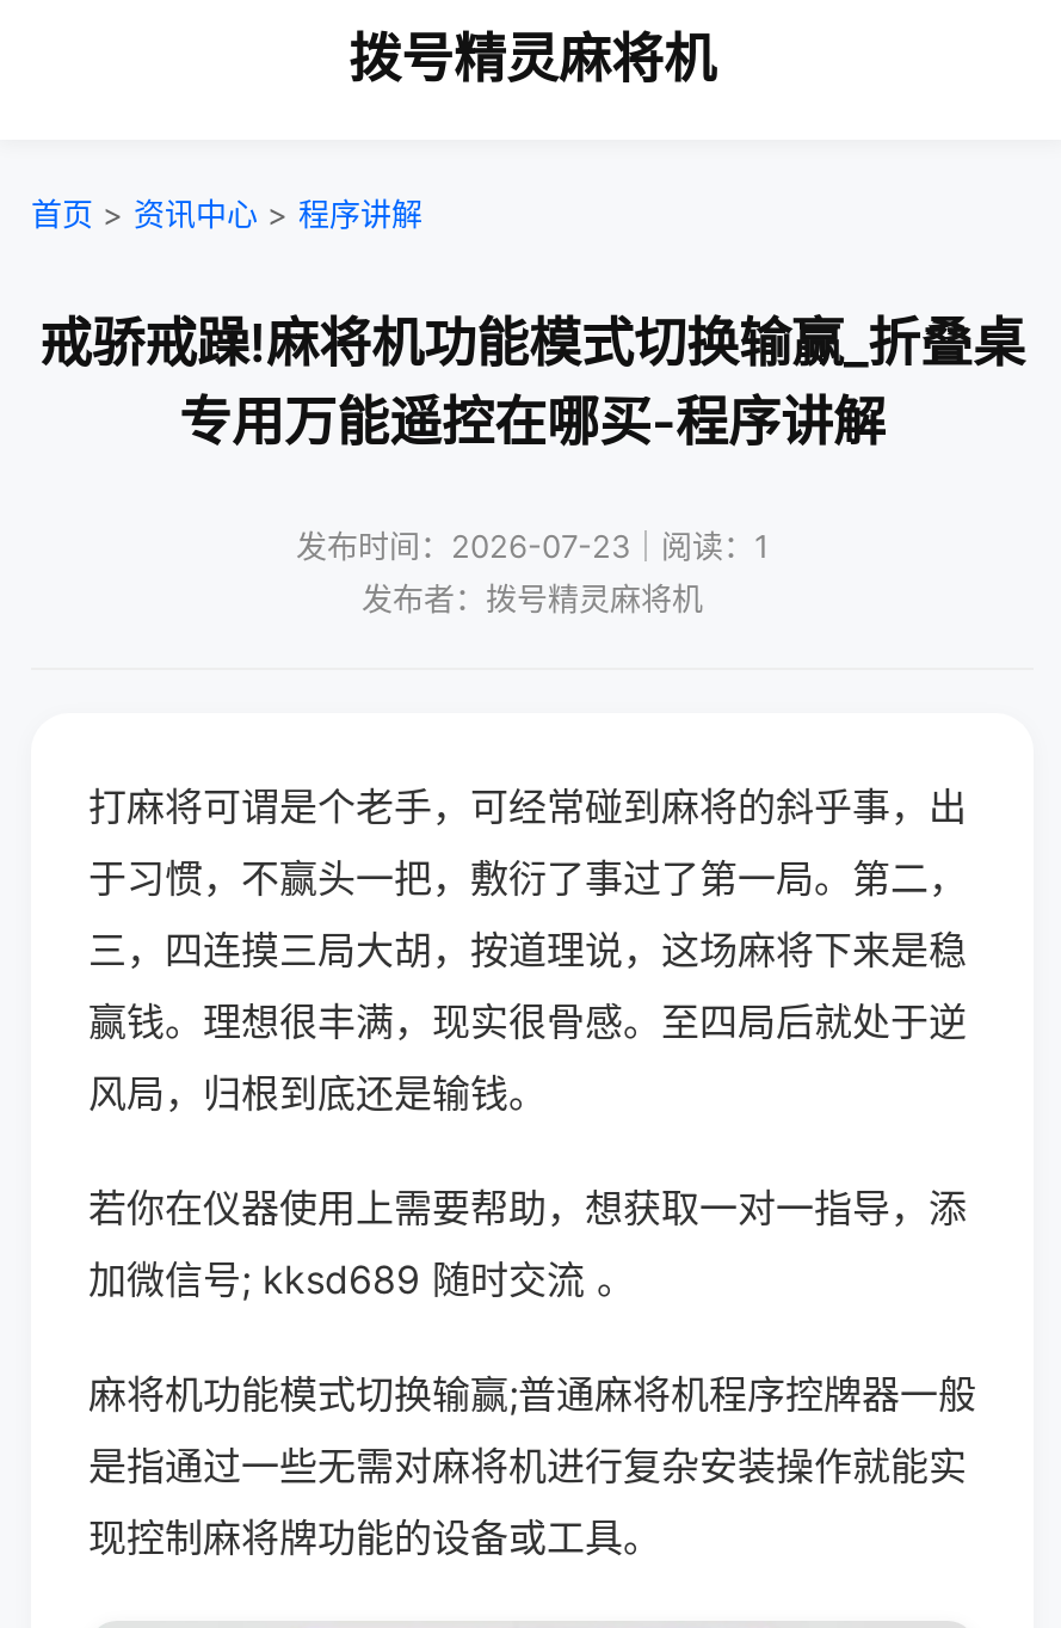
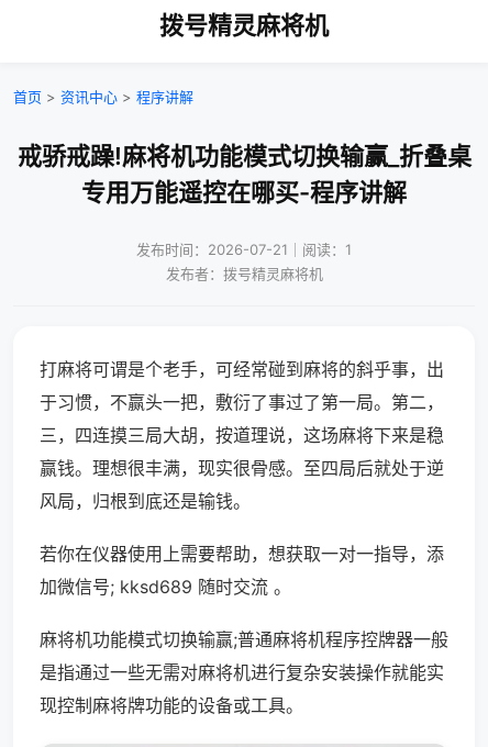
[296,527,769,565] 发布时间：2026-07-23｜阅读：1 -> [136,241,352,258] 发布时间：2026-07-21｜阅读：1

